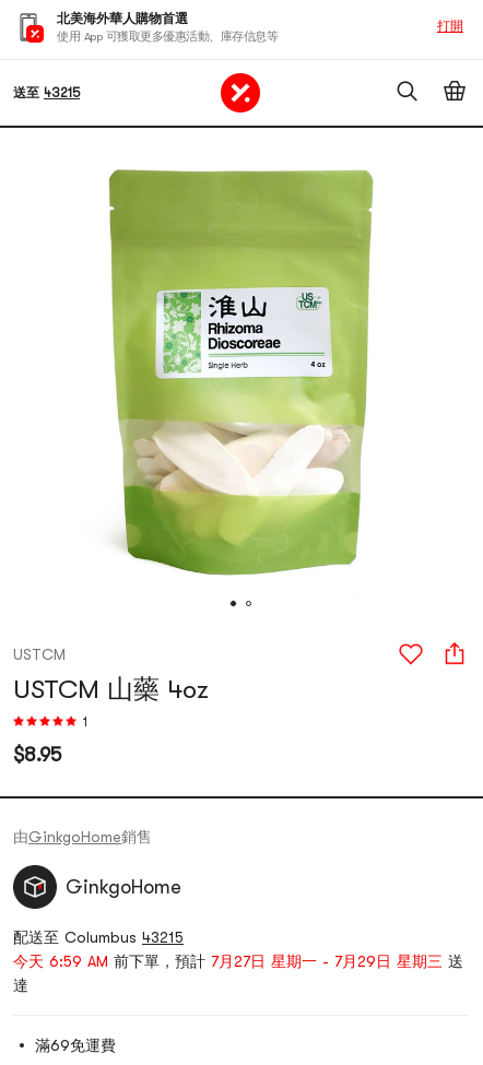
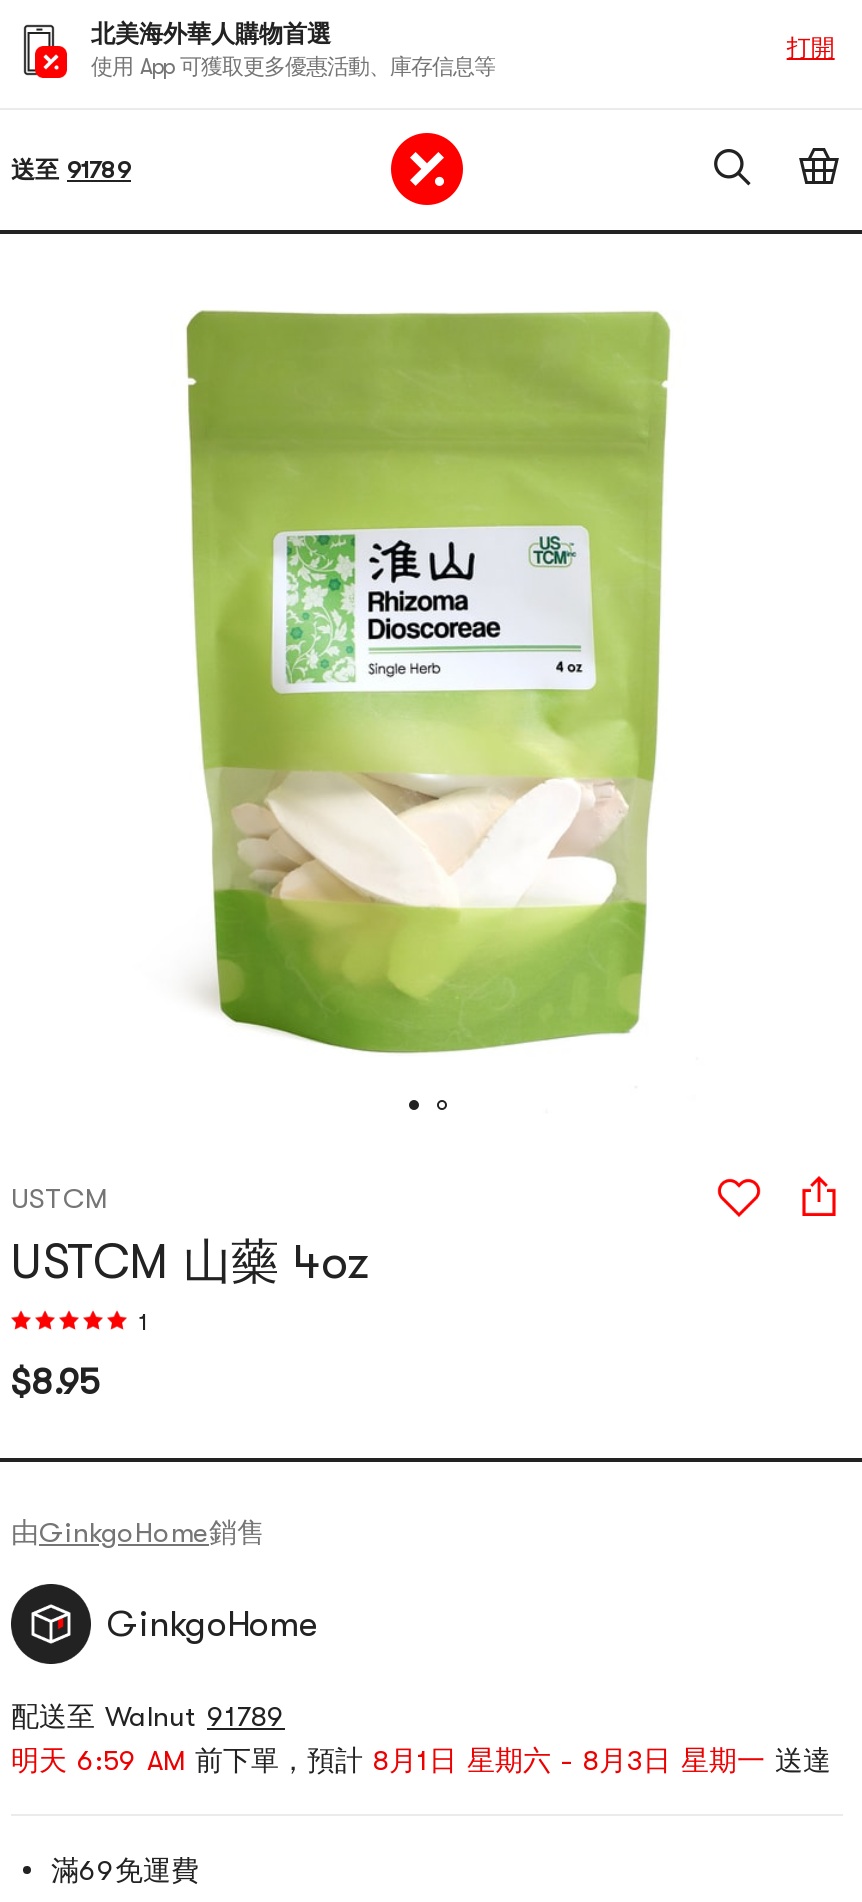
[13,85,80,100] 送至43215 -> [11,156,131,184] 送至91789
[13,928,463,994] 配送至 Columbus 43215 | 今天 6:59 AM前下單，預計7月27日 星期一 - 7月29日 星期三送 | 達 -> [11,1700,831,1776] 配送至 Walnut 91789 | 明天 6:59 AM前下單，預計8月1日 星期六 - 8月3日 星期一送達

